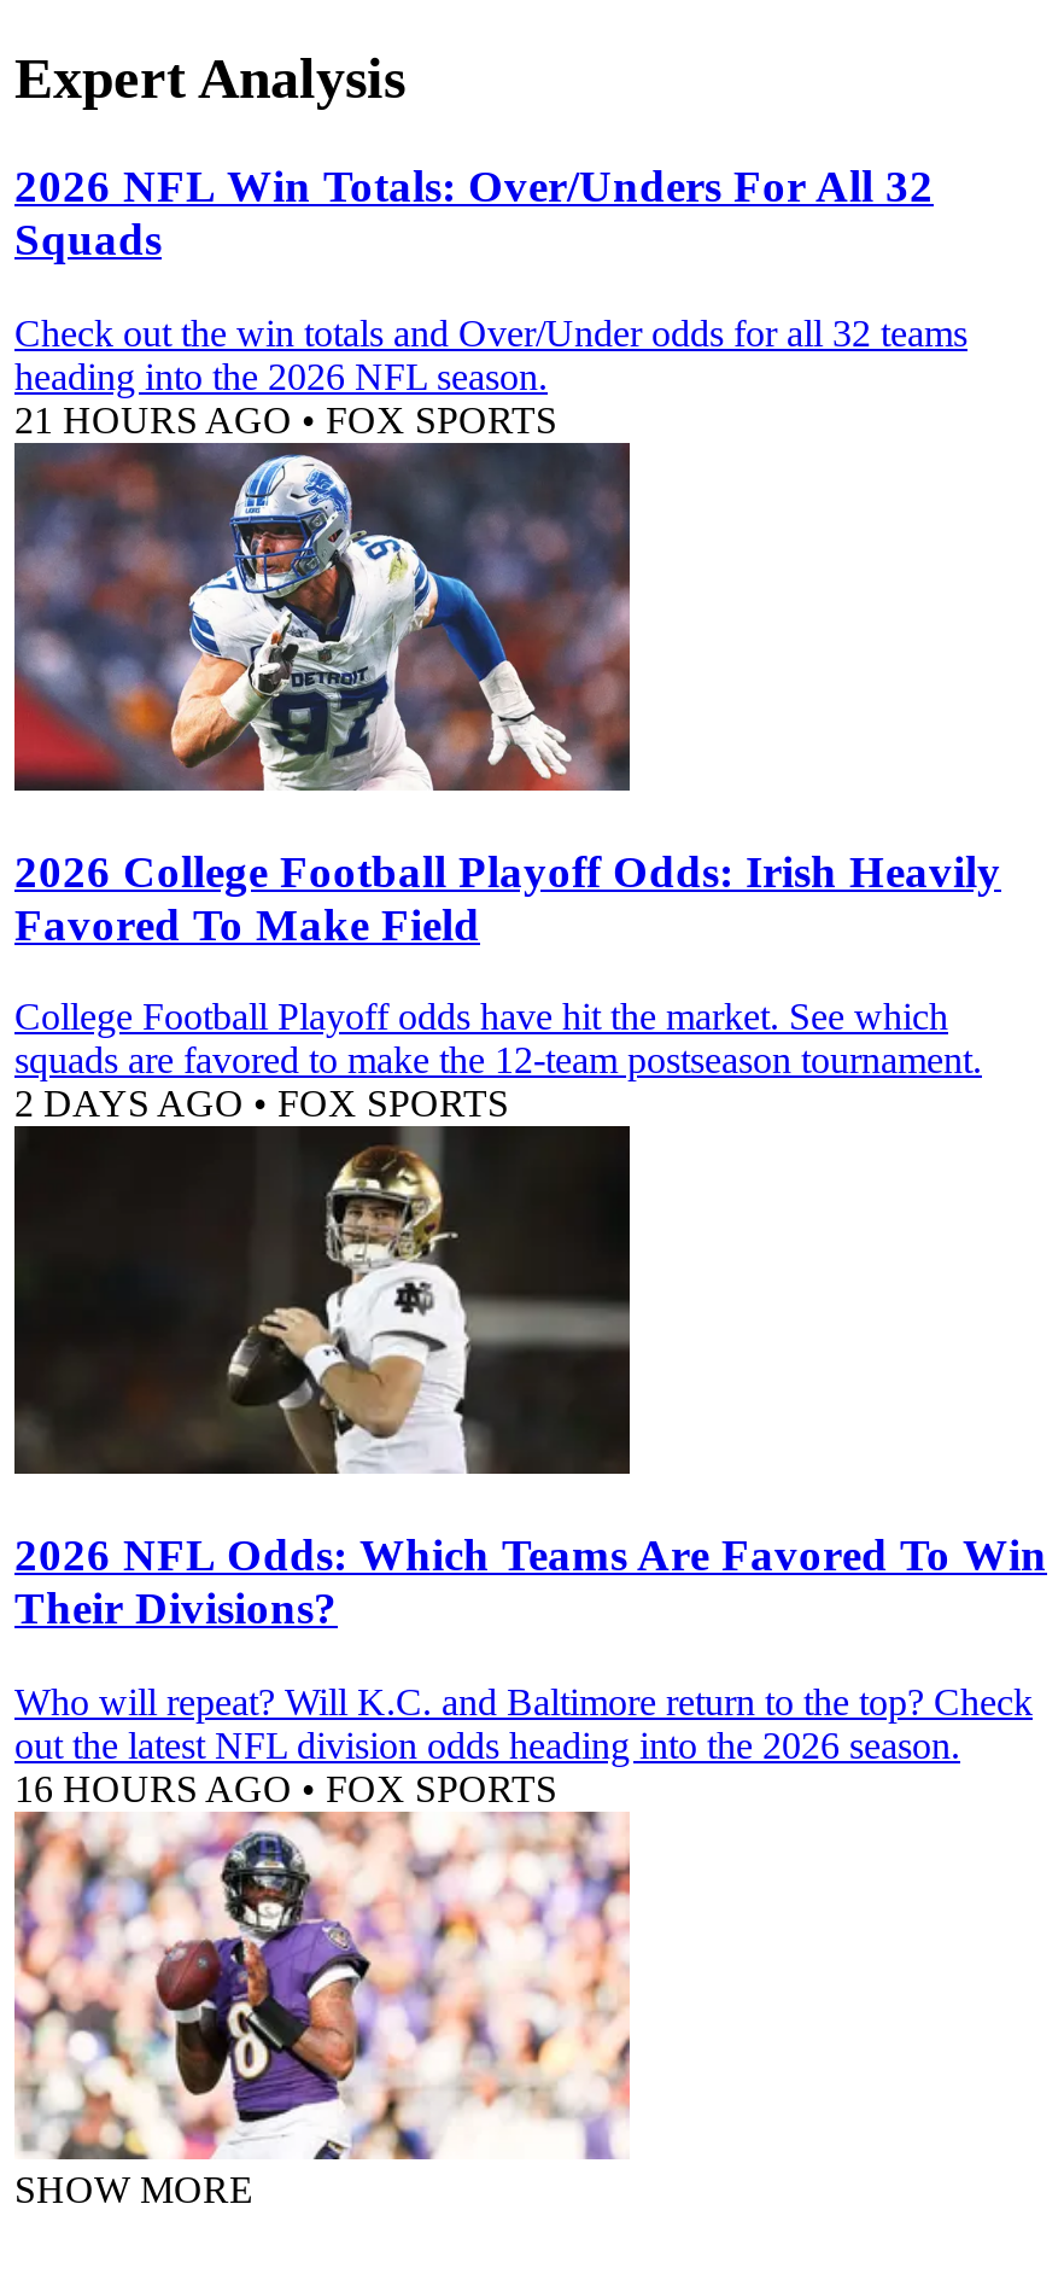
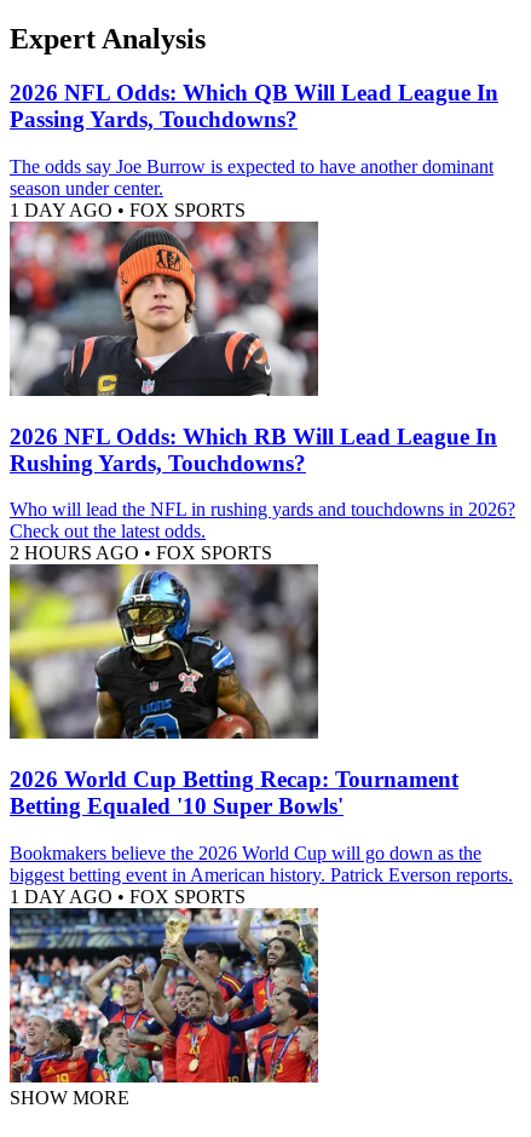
[14,161,934,265] 2026 NFL Win Totals: Over/Unders For All 32 | Squads -> [10,80,498,132] 2026 NFL Odds: Which QB Will Lead League In | Passing Yards, Touchdowns?
[14,312,967,440] Check out the win totals and Over/Under odds for all 32 teams | heading into the 2026 NFL season. | 21 HOURS AGO • FOX SPORTS -> [10,156,494,220] The odds say Joe Burrow is expected to have another dominant | season under center. | 1 DAY AGO • FOX SPORTS
[12,445,1001,949] [image] | 2026 College Football Playoff Odds: Irish Heavily | Favored To Make Field -> [8,222,497,475] [image] | 2026 NFL Odds: Which RB Will Lead League In | Rushing Yards, Touchdowns?
[14,997,982,1124] College Football Playoff odds have hit the market. See which | squads are favored to make the 12-team postseason tournament. | 2 DAYS AGO • FOX SPORTS -> [10,499,515,563] Who will lead the NFL in rushing yards and touchdowns in 2026? | Check out the latest odds. | 2 HOURS AGO • FOX SPORTS
[12,1126,1047,1633] [image] | 2026 NFL Odds: Which Teams Are Favored To Win | Their Divisions? -> [8,563,458,819] [image] | 2026 World Cup Betting Recap: Tournament | Betting Equaled '10 Super Bowls'
[14,1681,1033,1809] Who will repeat? Will K.C. and Baltimore return to the top? Check | out the latest NFL division odds heading into the 2026 season. | 16 HOURS AGO • FOX SPORTS -> [10,843,513,907] Bookmakers believe the 2026 World Cup will go down as the | biggest betting event in American history. Patrick Everson reports. | 1 DAY AGO • FOX SPORTS
[14,1814,630,2162] [image] -> [8,907,319,1084] [image]

